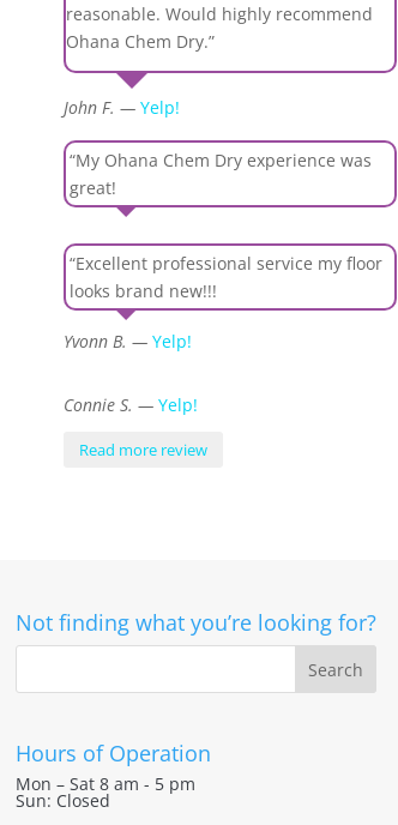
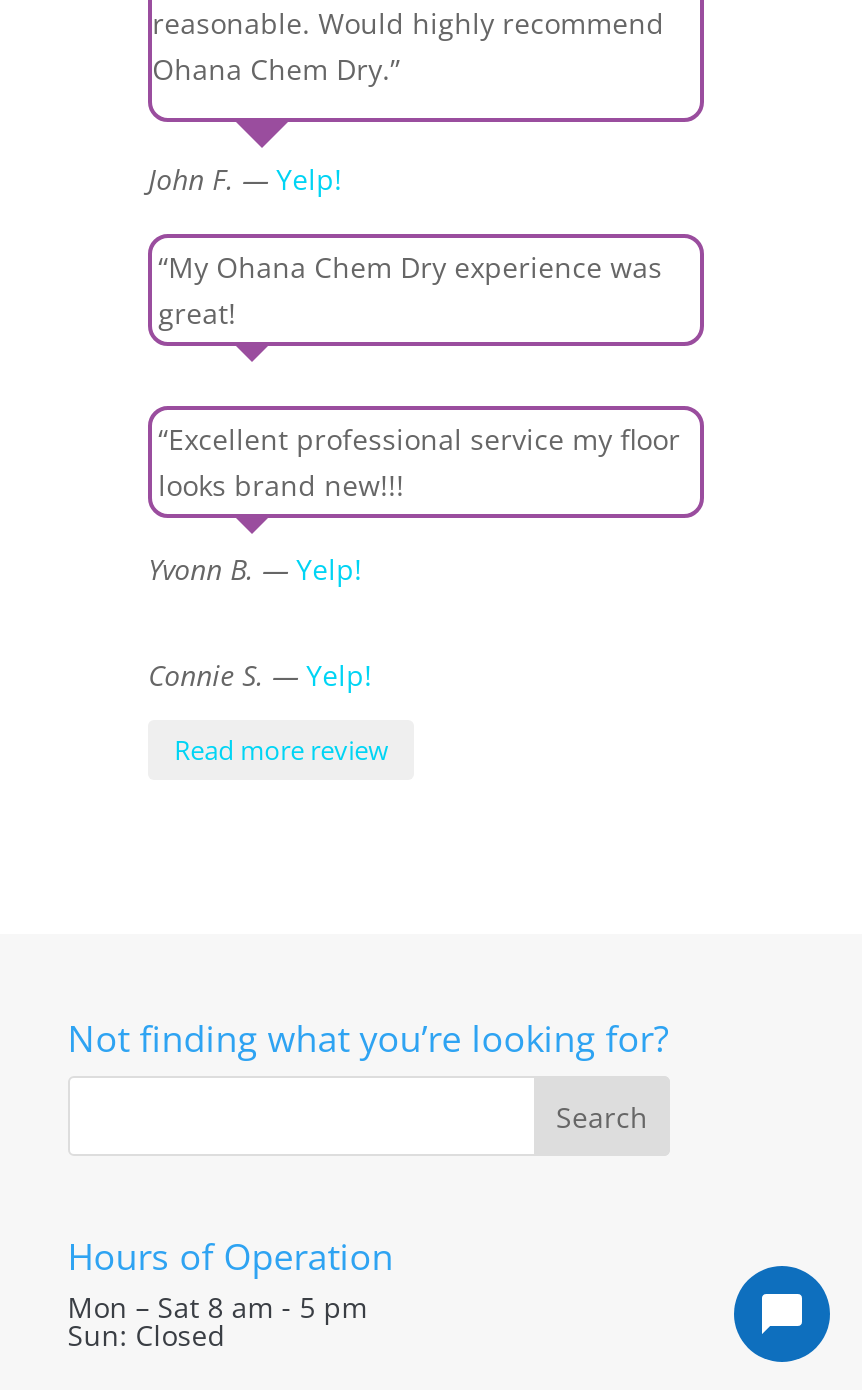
none -> [732,1264,832,1364] [image]

